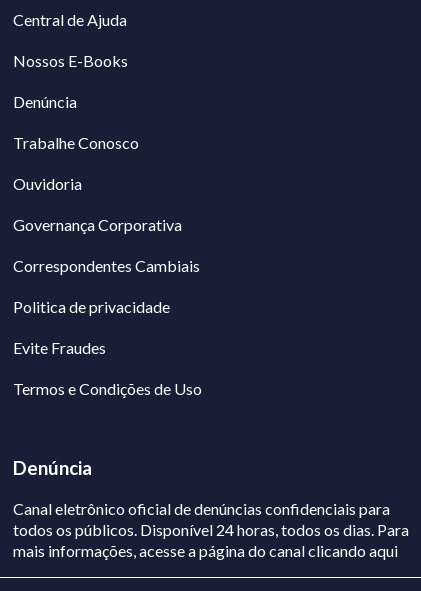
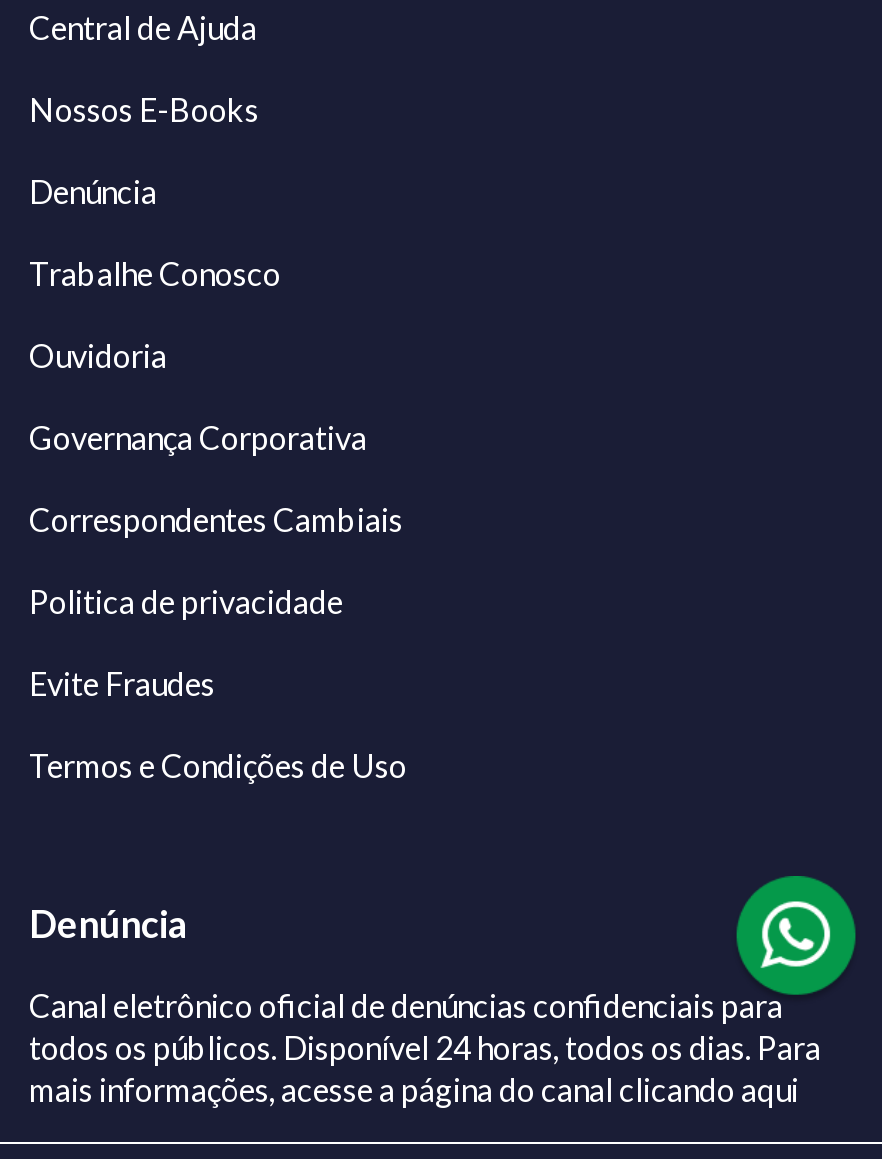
none -> [735,874,857,996] [image]

